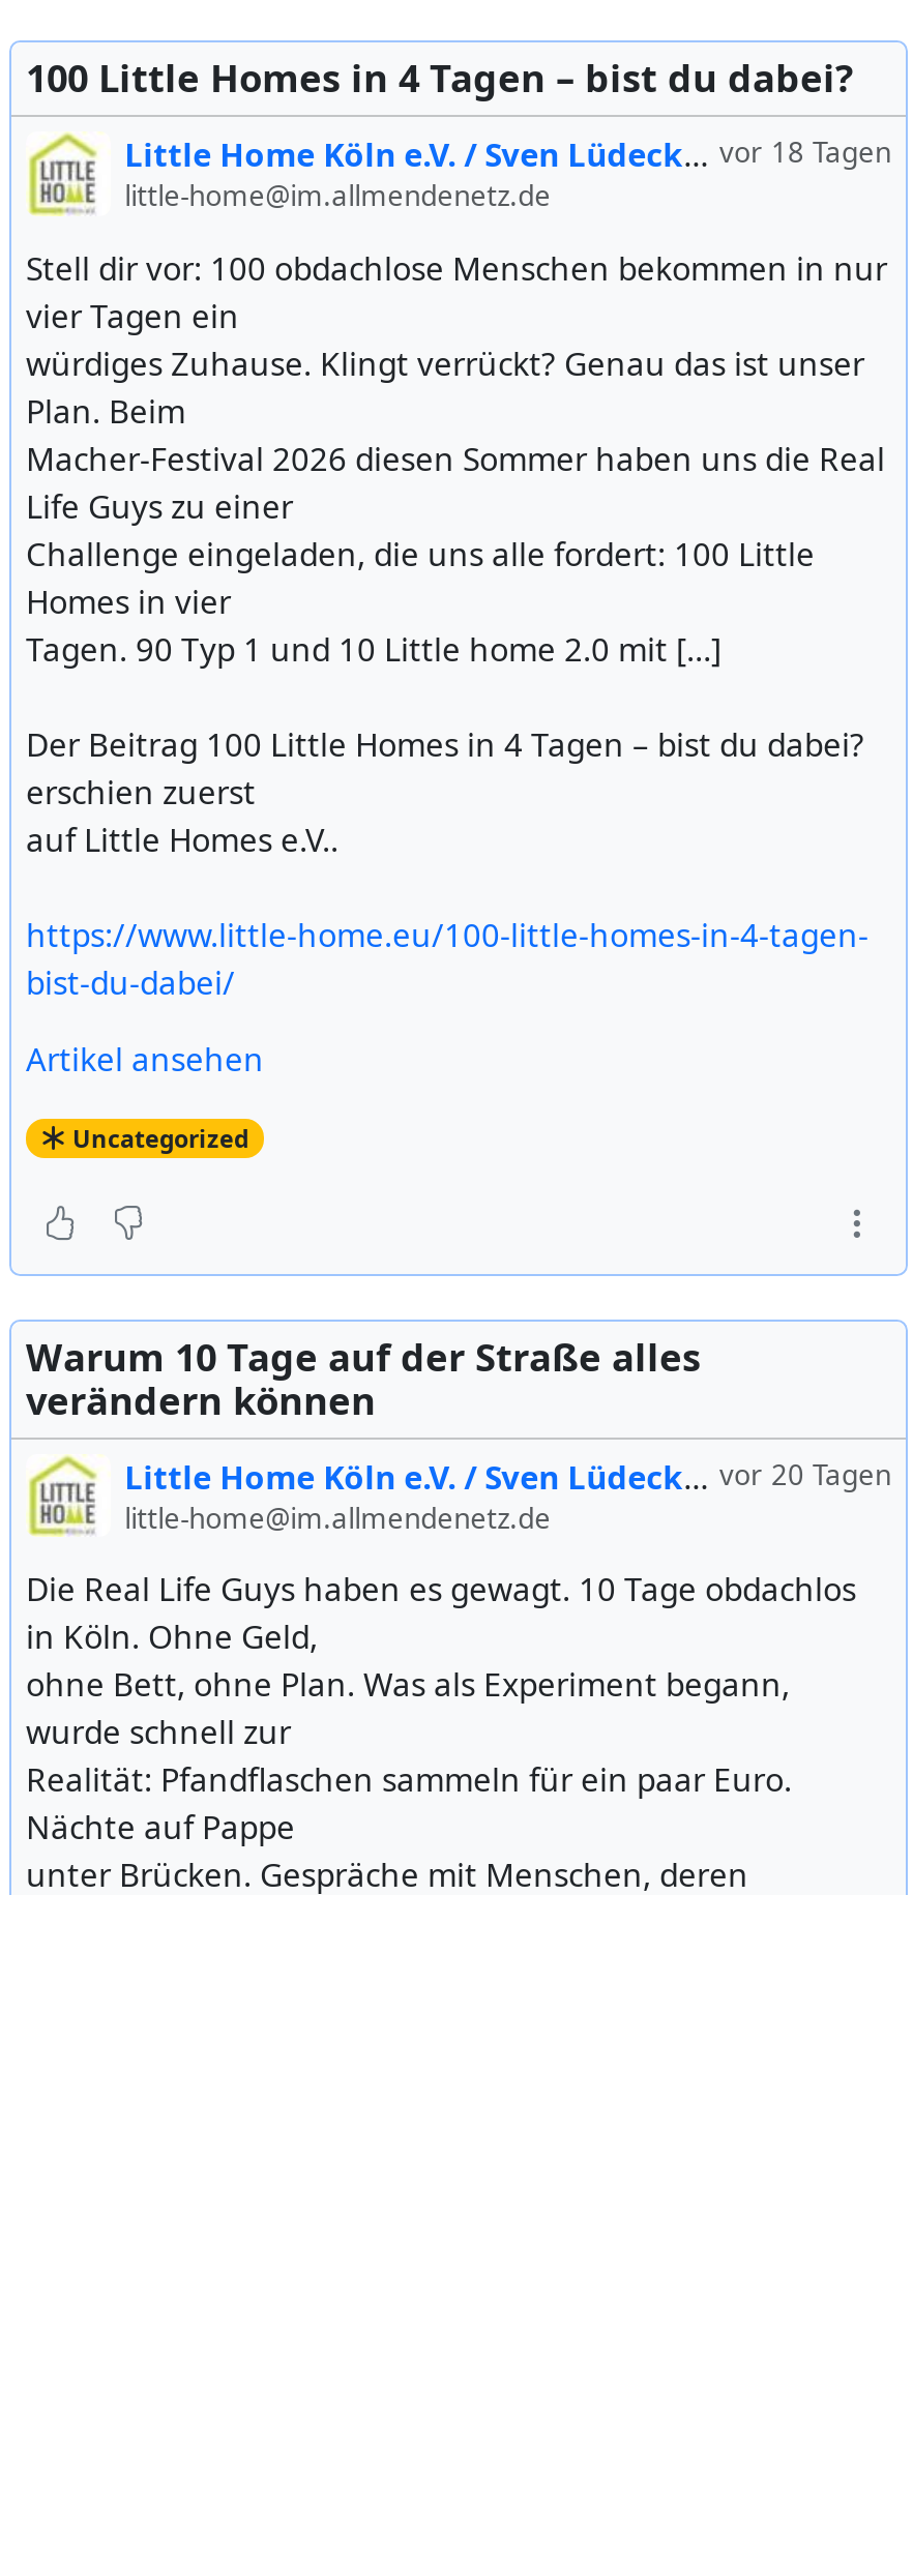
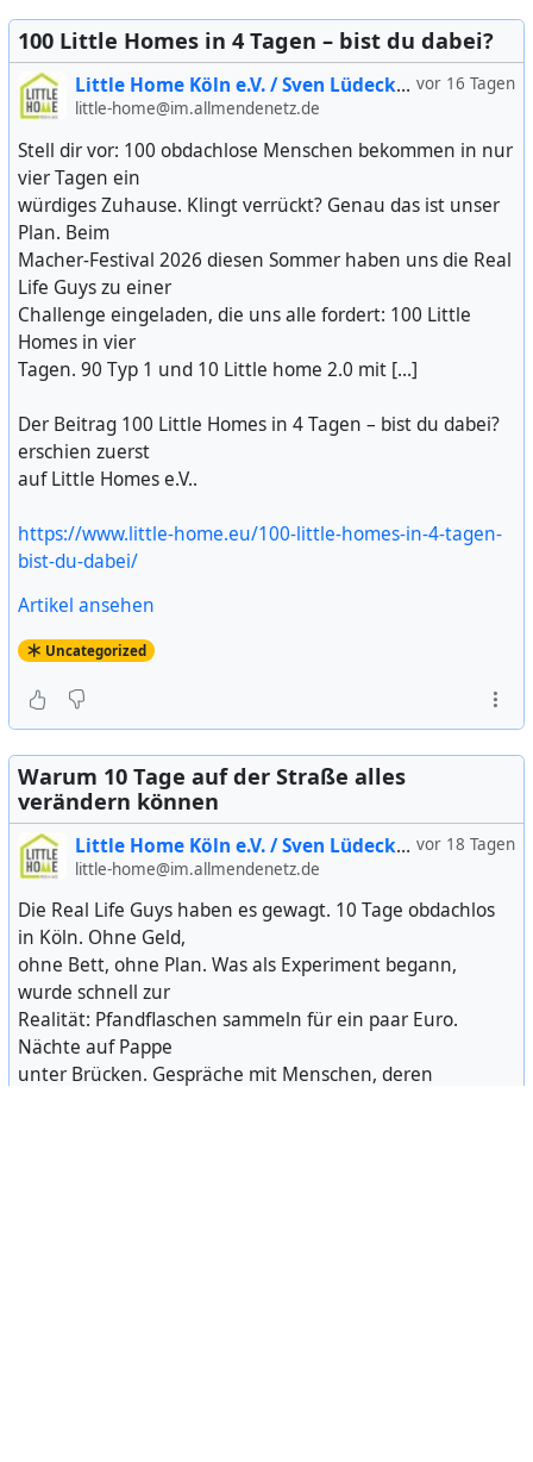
[719,134,891,171] vor 18 Tagen -> [416,73,515,94] vor 16 Tagen
[719,1455,891,1493] vor 20 Tagen -> [416,833,515,854] vor 18 Tagen

